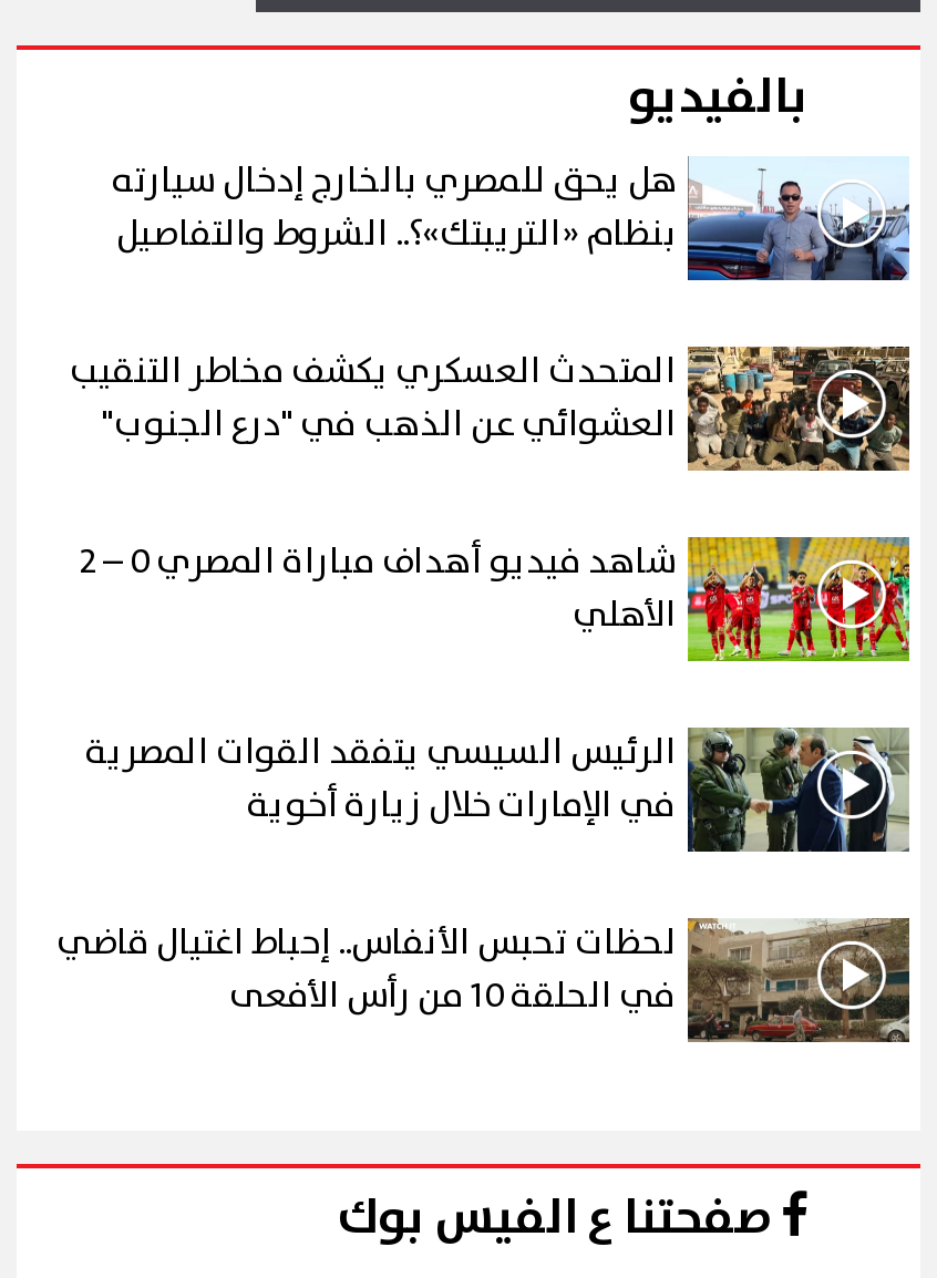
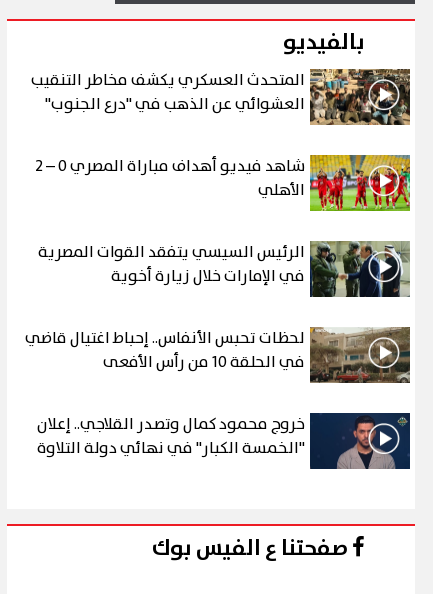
[112,154,912,282] [image] | هل يحق للمصري بالخارج إدخال سيارته | بنظام «التريبتك»؟.. الشروط والتفاصيل -> none
moved [56,342,914,971] -> [25,67,412,351]: [image] | المتحدث العسكري يكشف مخاطر التنقيب | العشوائي عن الذهب في "درع الجنوب" | الأهلي | الرئيس السيسي يتفقد القوات المصرية | في الإمارات خلال زيارة أخوية | لحظات تحبس الأنفاس.. إحباط اغتيال قاضي
moved [686,916,914,1044] -> [309,326,412,384]: [image]
none -> [37,412,411,470] [image] | خروج محمود كمال وتصدر القلاجي.. إعلان | "الخمسة الكبار" في نهائي دولة التلاوة

